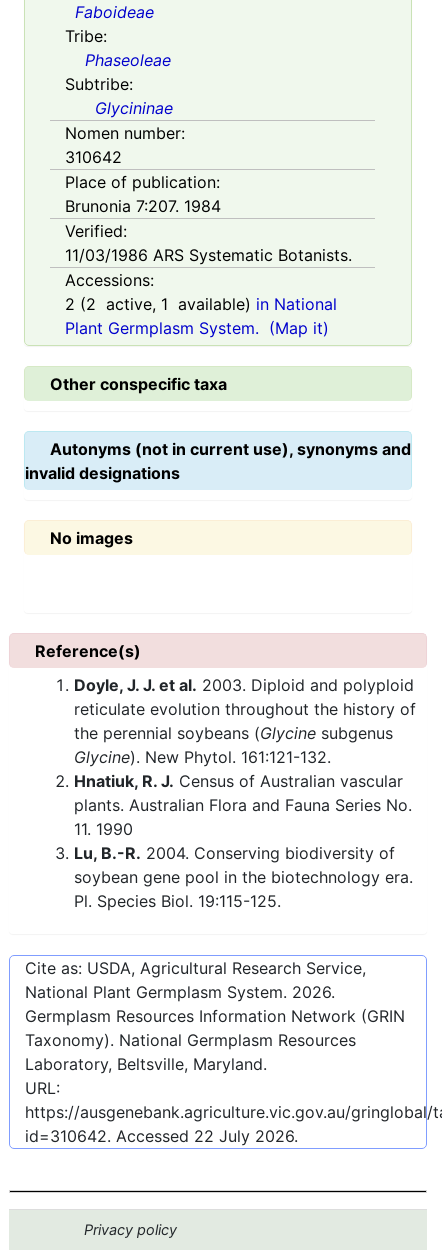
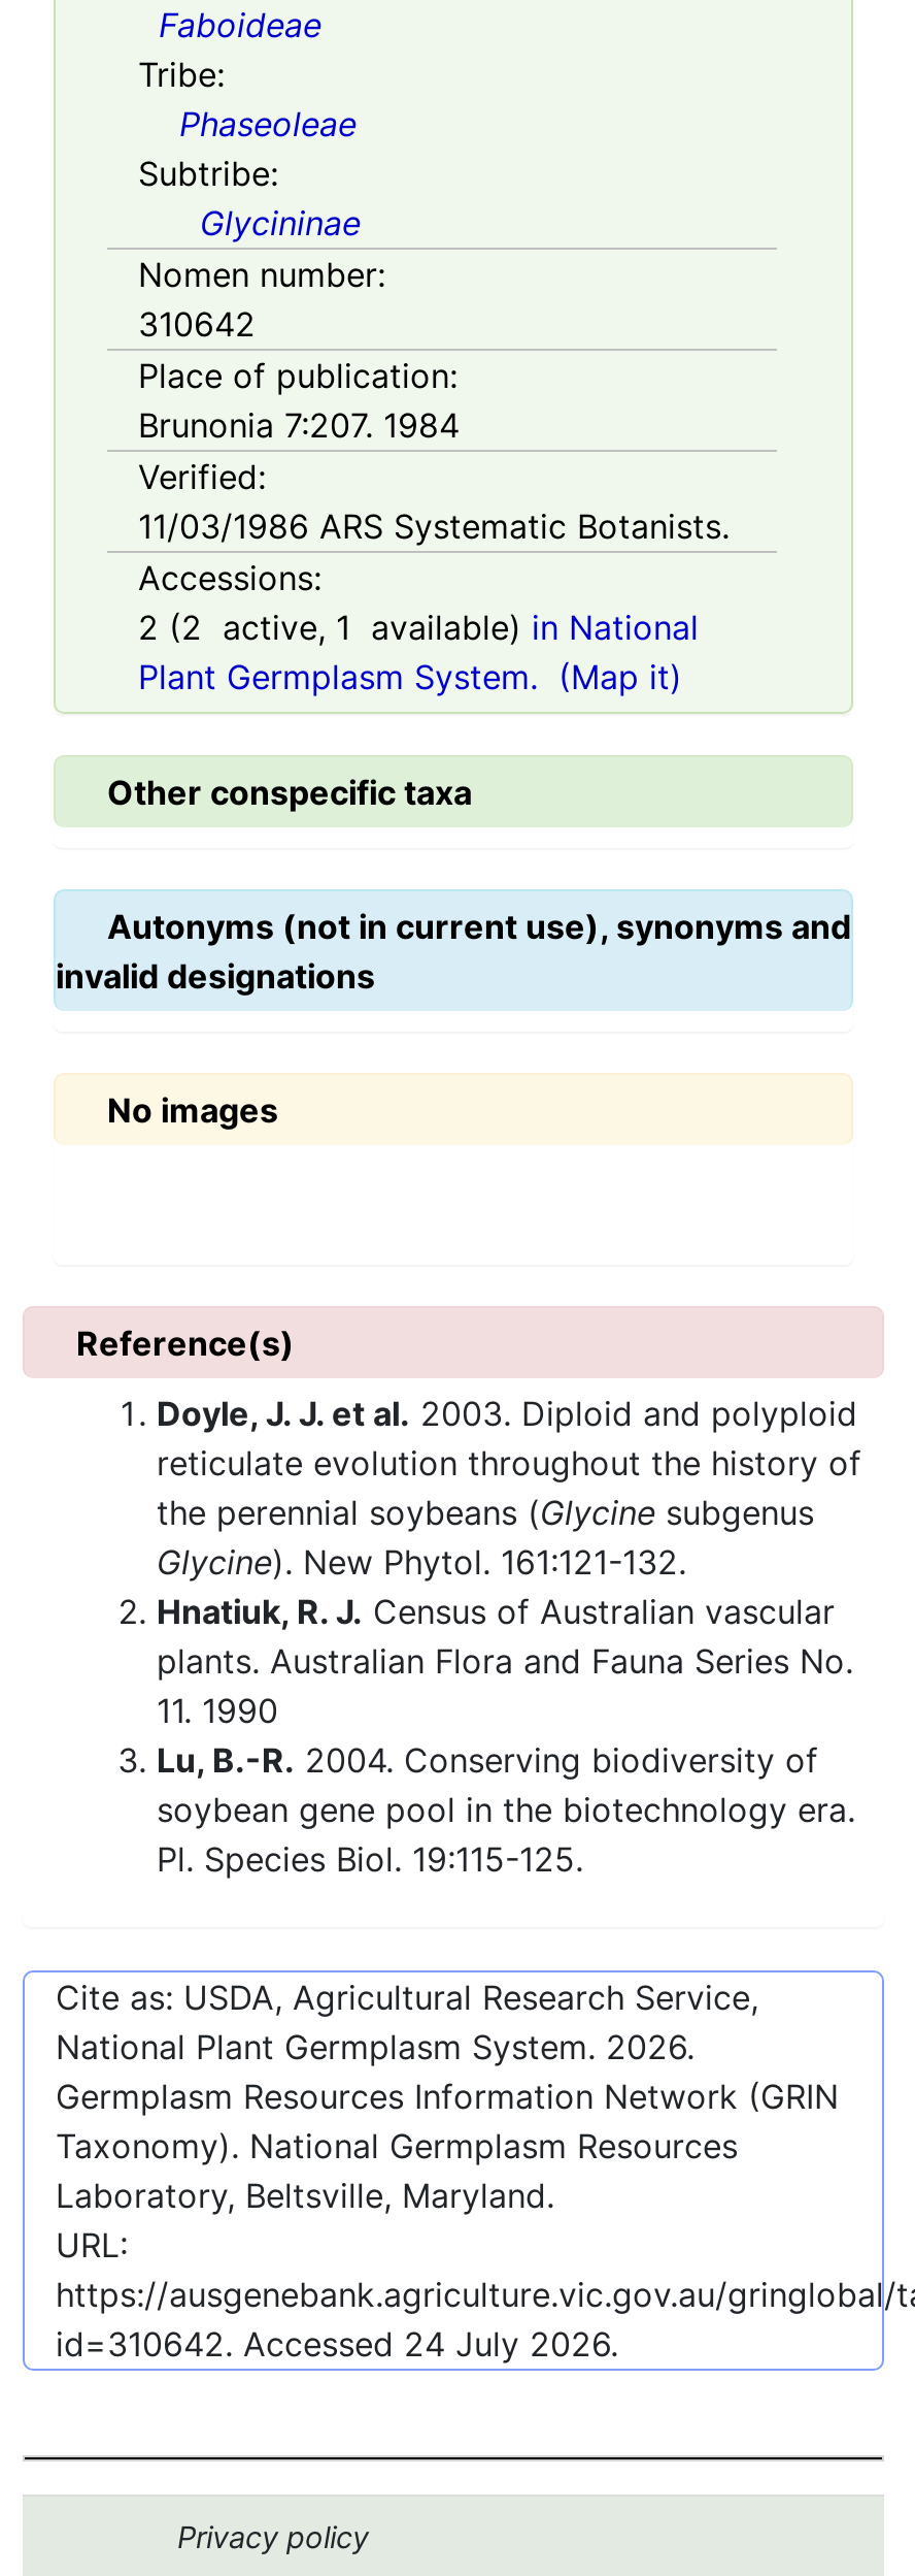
[25,1126,298,1146] id=310642. Accessed 22 July 2026. -> [56,2323,618,2365] id=310642. Accessed 24 July 2026.

